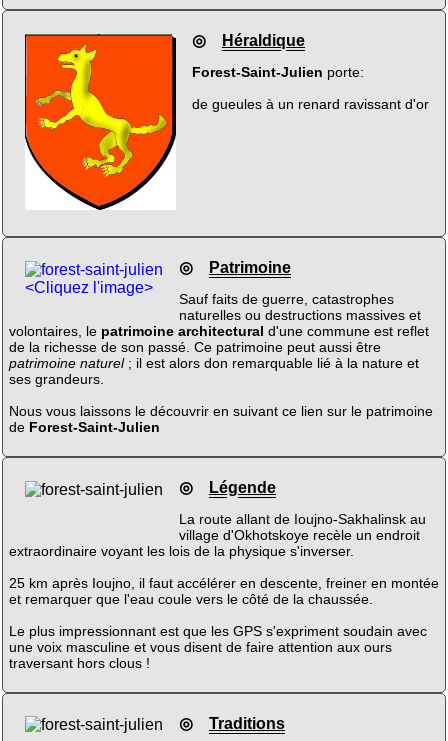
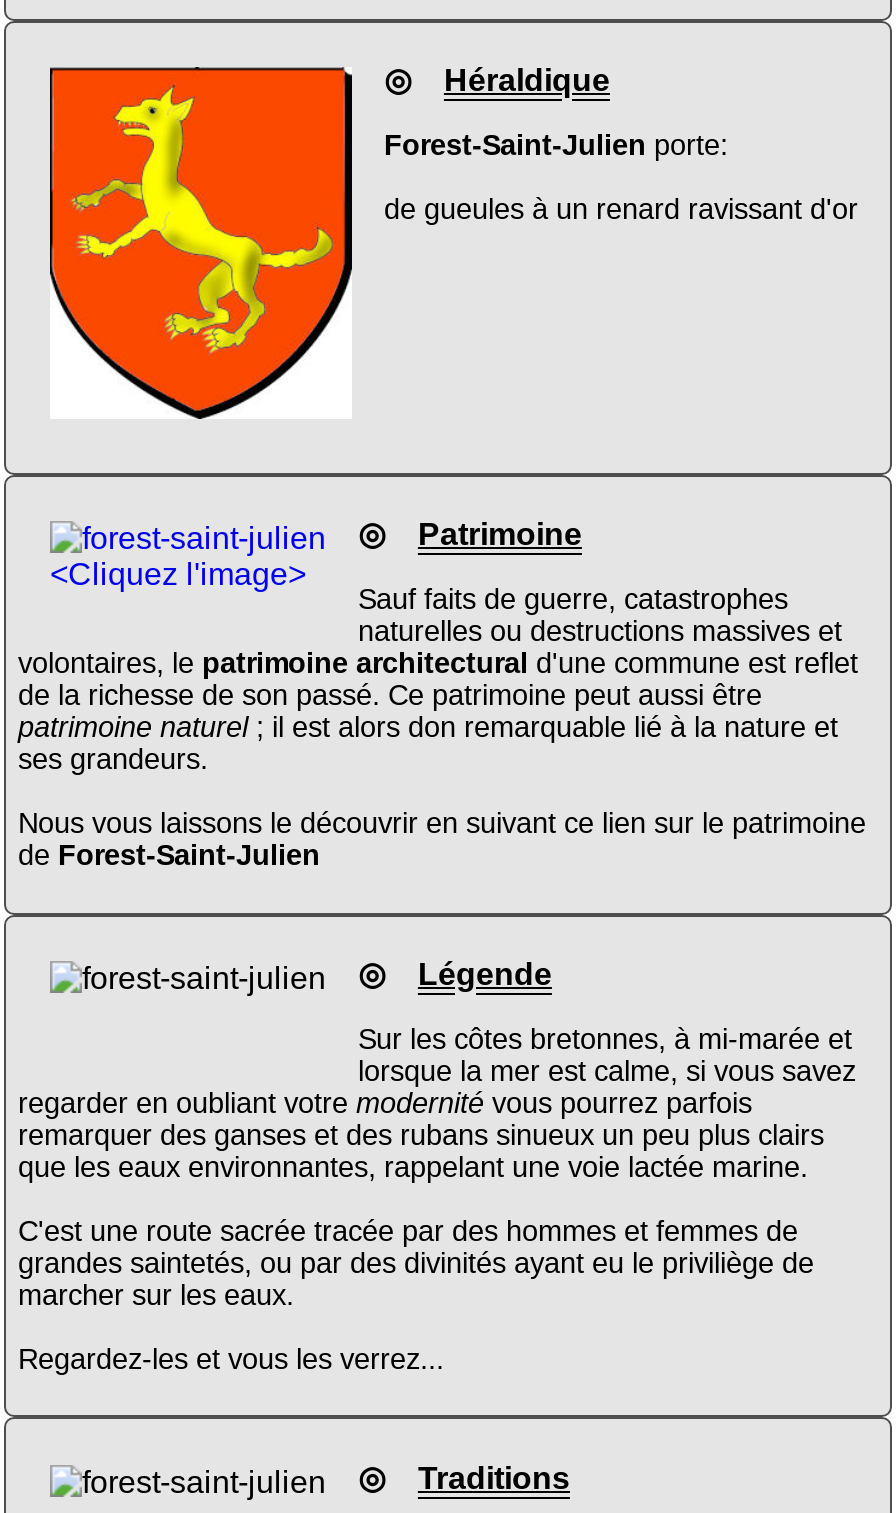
[9,511,426,559] La route allant de Ioujno-Sakhalinsk au | village d'Okhotskoye recèle un endroit | extraordinaire voyant les lois de la physique s'inverser. -> [18,1023,856,1183] Sur les côtes bretonnes, à mi-marée et | lorsque la mer est calme, si vous savez | regarder en oubliant votre modernité vous pourrez parfois | remarquer des ganses et des rubans sinueux un peu plus clairs | que les eaux environnantes, rappelant une voie lactée marine.
[9,575,439,607] 25 km après Ioujno, il faut accélérer en descente, freiner en montée | et remarquer que l'eau coule vers le côté de la chaussée. -> [18,1215,814,1311] C'est une route sacrée tracée par des hommes et femmes de | grandes saintetés, ou par des divinités ayant eu le priviliège de | marcher sur les eaux.
[9,623,427,671] Le plus impressionnant est que les GPS s'expriment soudain avec | une voix masculine et vous disent de faire attention aux ours | traversant hors clous ! -> [18,1343,444,1375] Regardez-les et vous les verrez...

